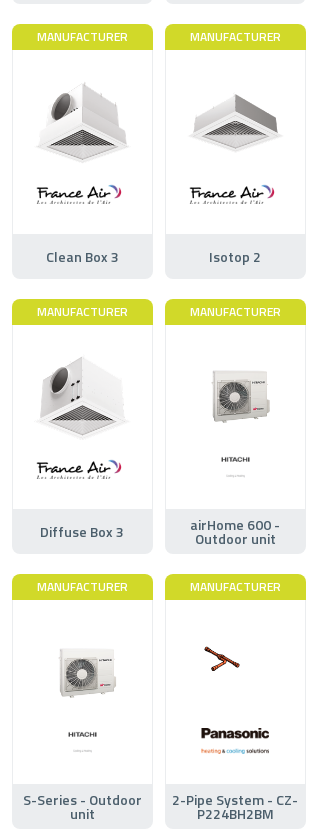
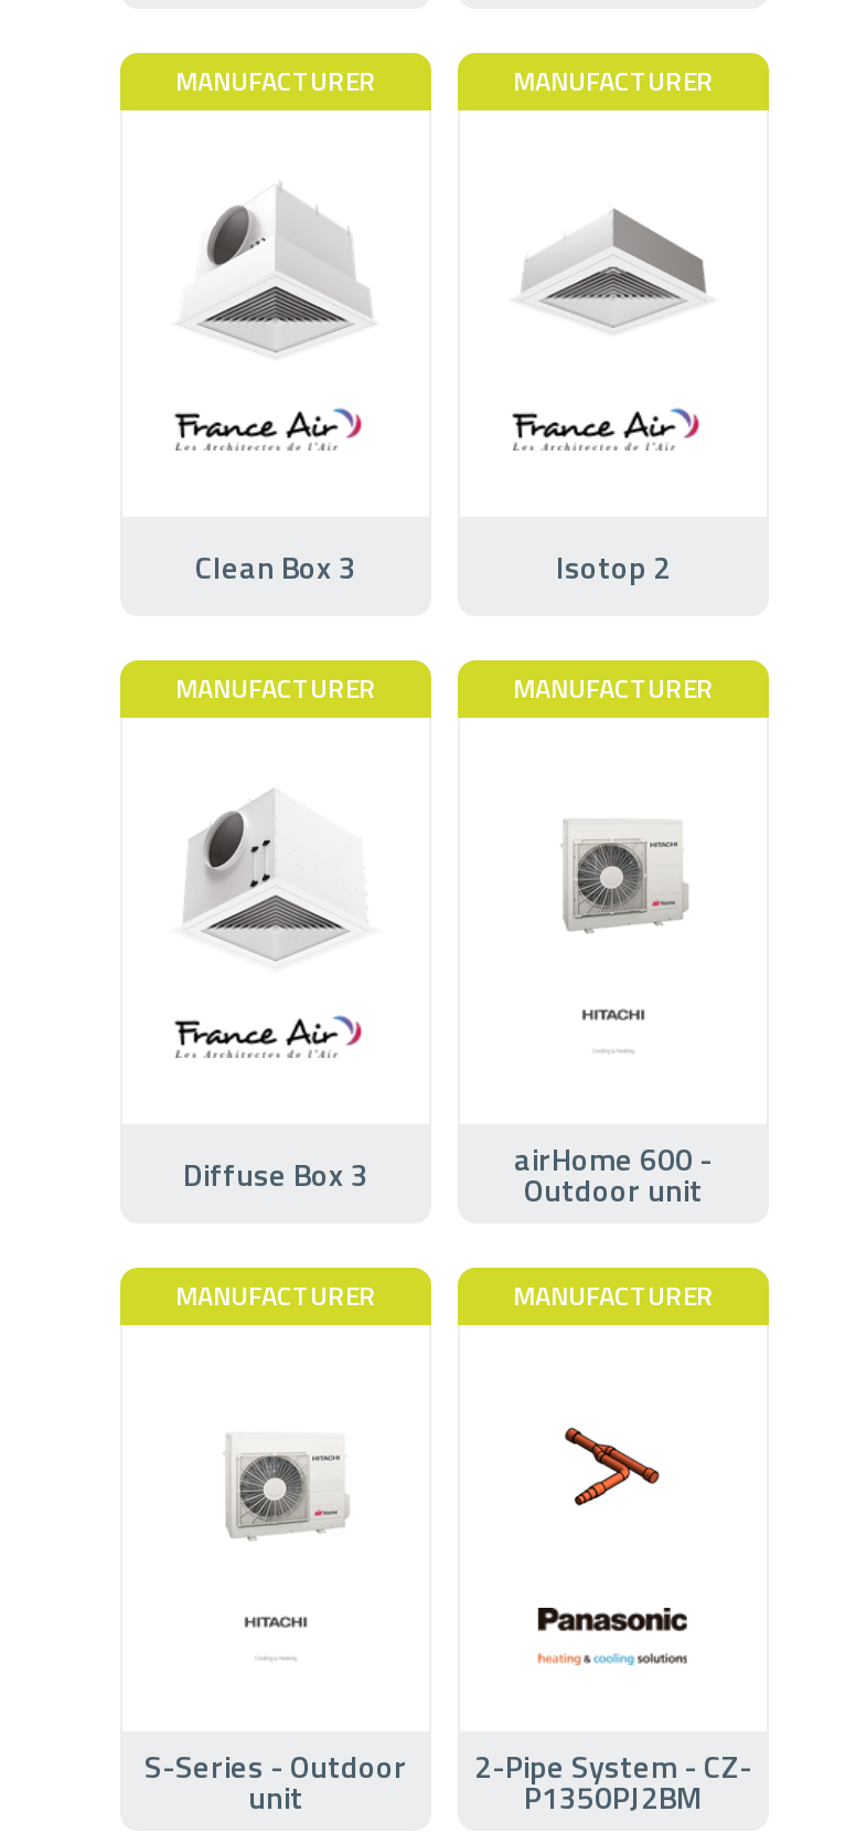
[203,646,256,681] [image] -> [546,1427,661,1508] [image]
[197,803,274,824] P224BH2BM -> [524,1773,703,1819] P1350PJ2BM

